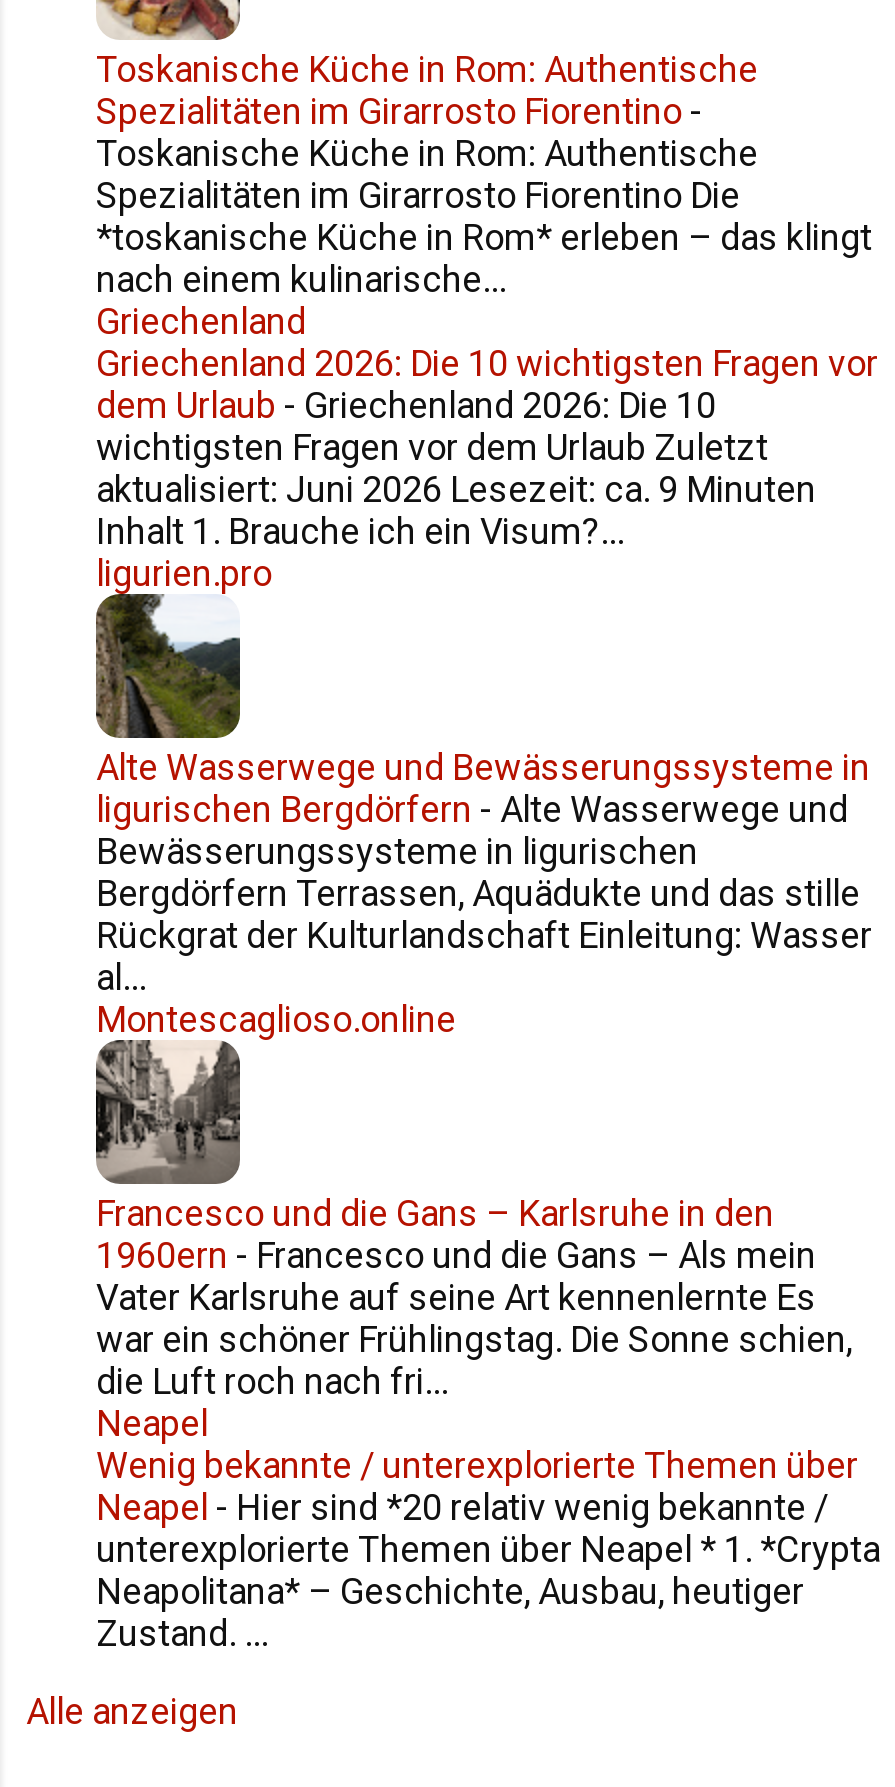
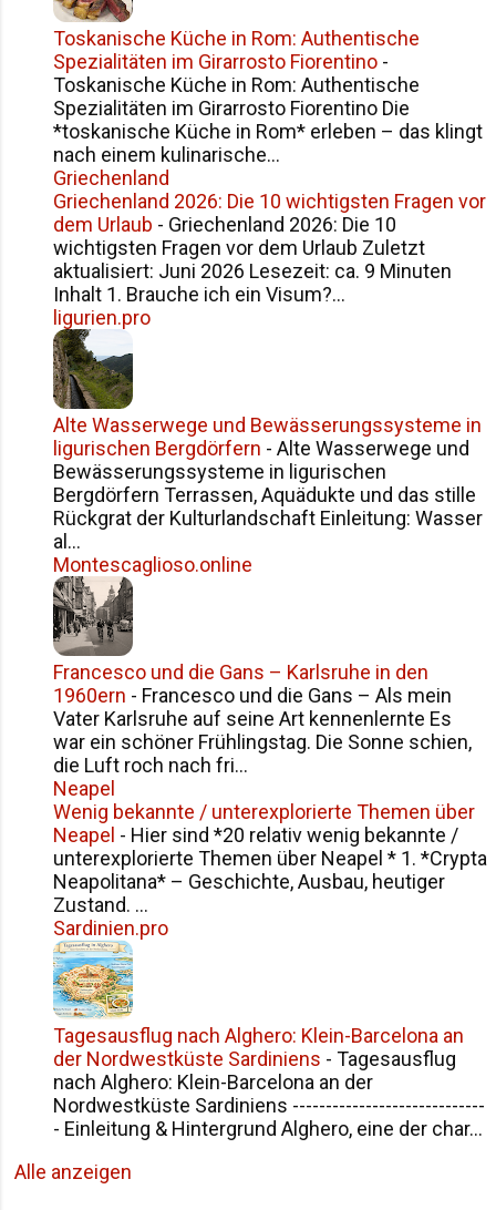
none -> [52,948,485,1141] [image] | Tagesausflug nach Alghero: Klein-Barcelona an | der Nordwestküste Sardiniens - Tagesausflug | nach Alghero: Klein-Barcelona an der | Nordwestküste Sardiniens ----------------------------- | - Einleitung & Hintergrund Alghero, eine der char...
none -> [53,917,168,940] Sardinien.pro

